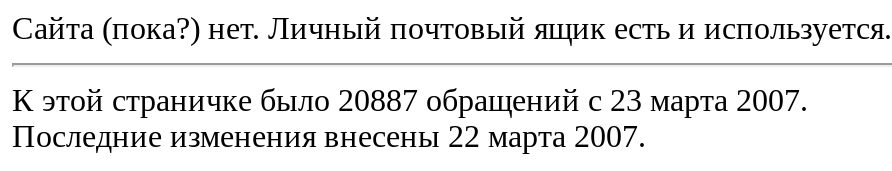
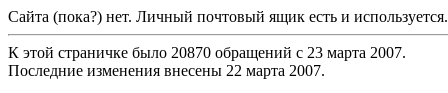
[12,83,808,117] К этой страничке было 20887 обращений с 23 марта 2007. -> [8,44,406,61] К этой страничке было 20870 обращений с 23 марта 2007.

